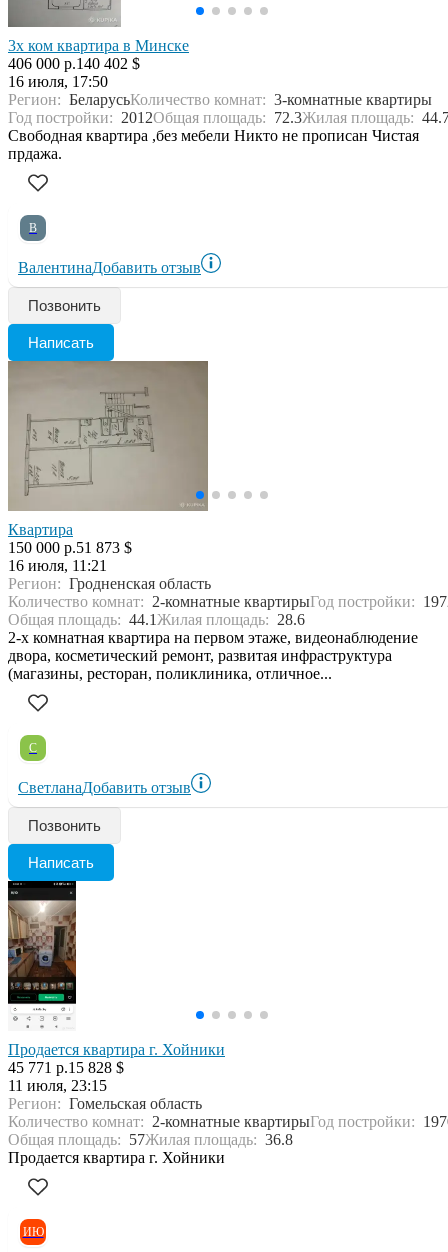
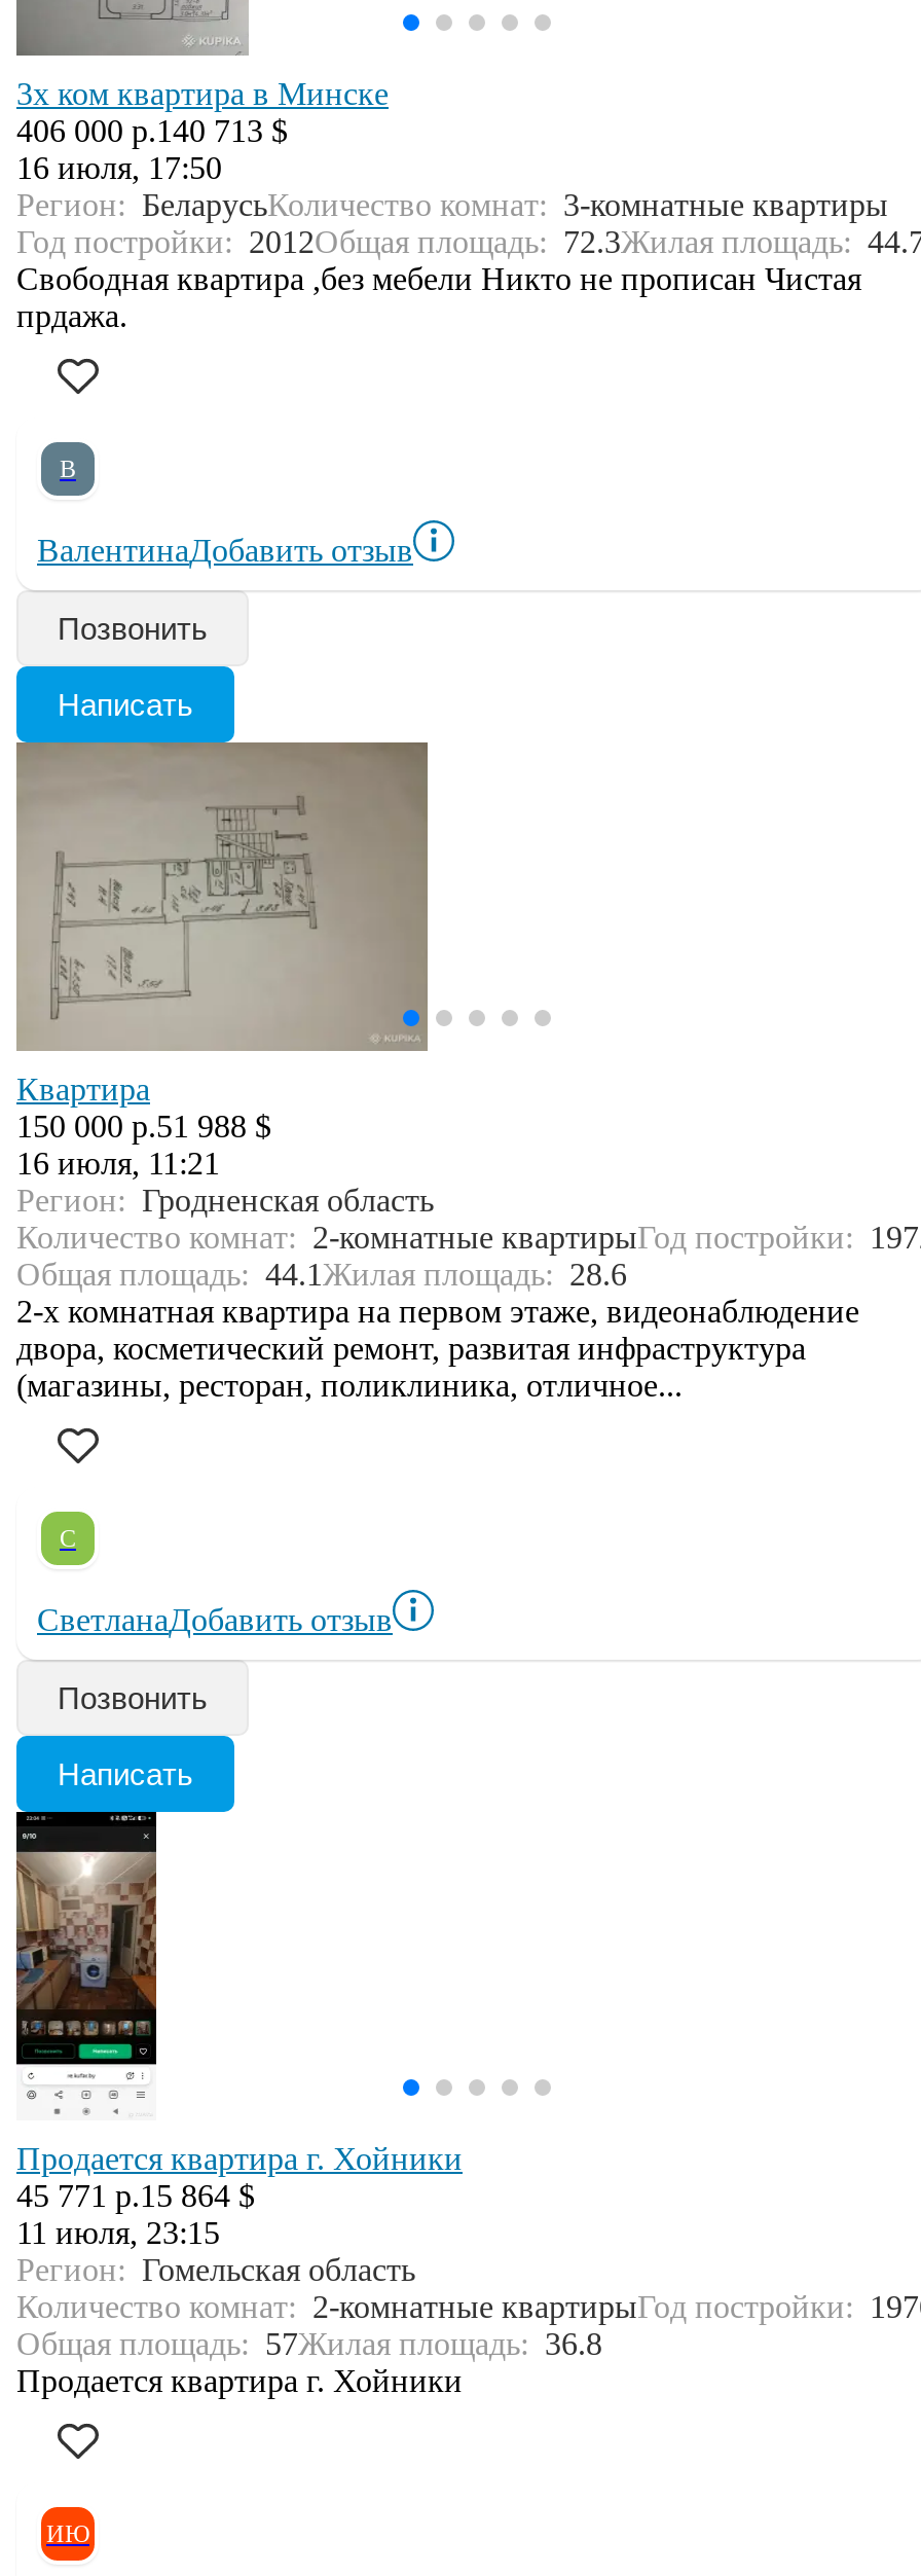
[8,55,140,72] 406 000 р.140 402 $ -> [16,113,288,148] 406 000 р.140 713 $
[8,539,132,556] 150 000 р.51 873 $ -> [16,1108,271,1143] 150 000 р.51 988 $
[8,1059,124,1076] 45 771 р.15 828 $ -> [16,2178,255,2213] 45 771 р.15 864 $

